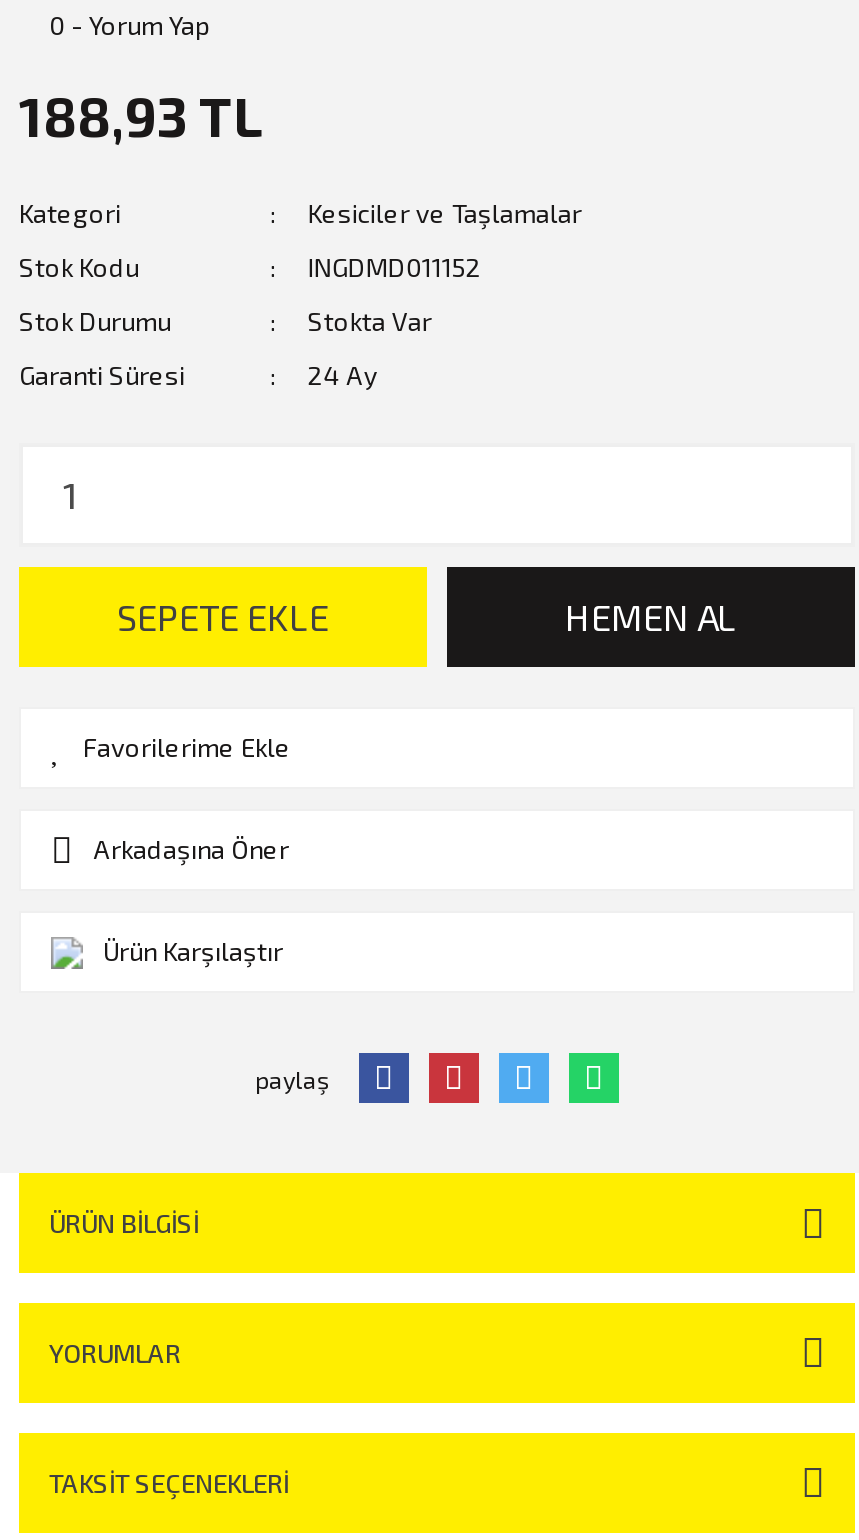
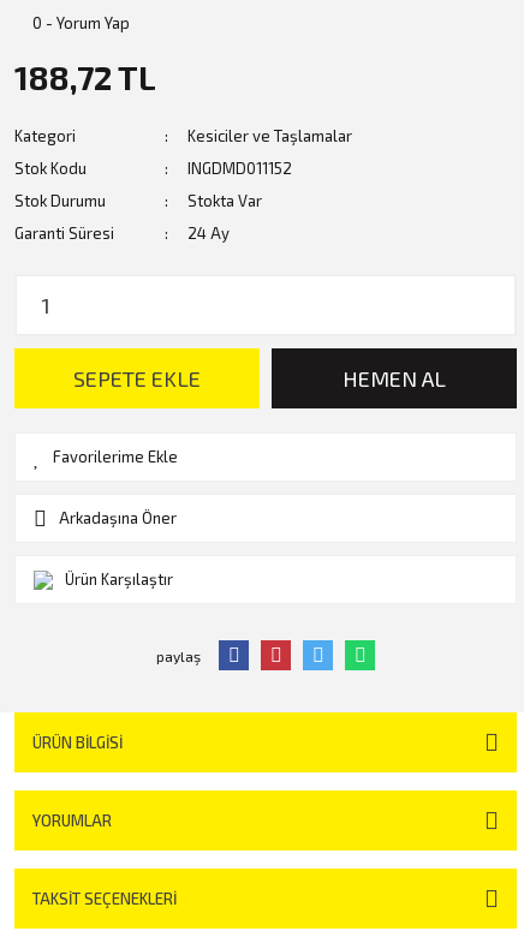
[19,83,263,147] 188,93 TL -> [14,58,156,96] 188,72 TL

